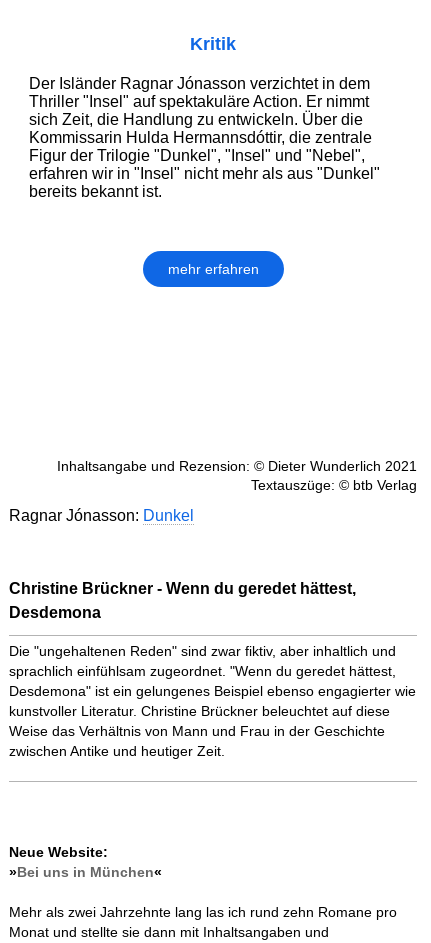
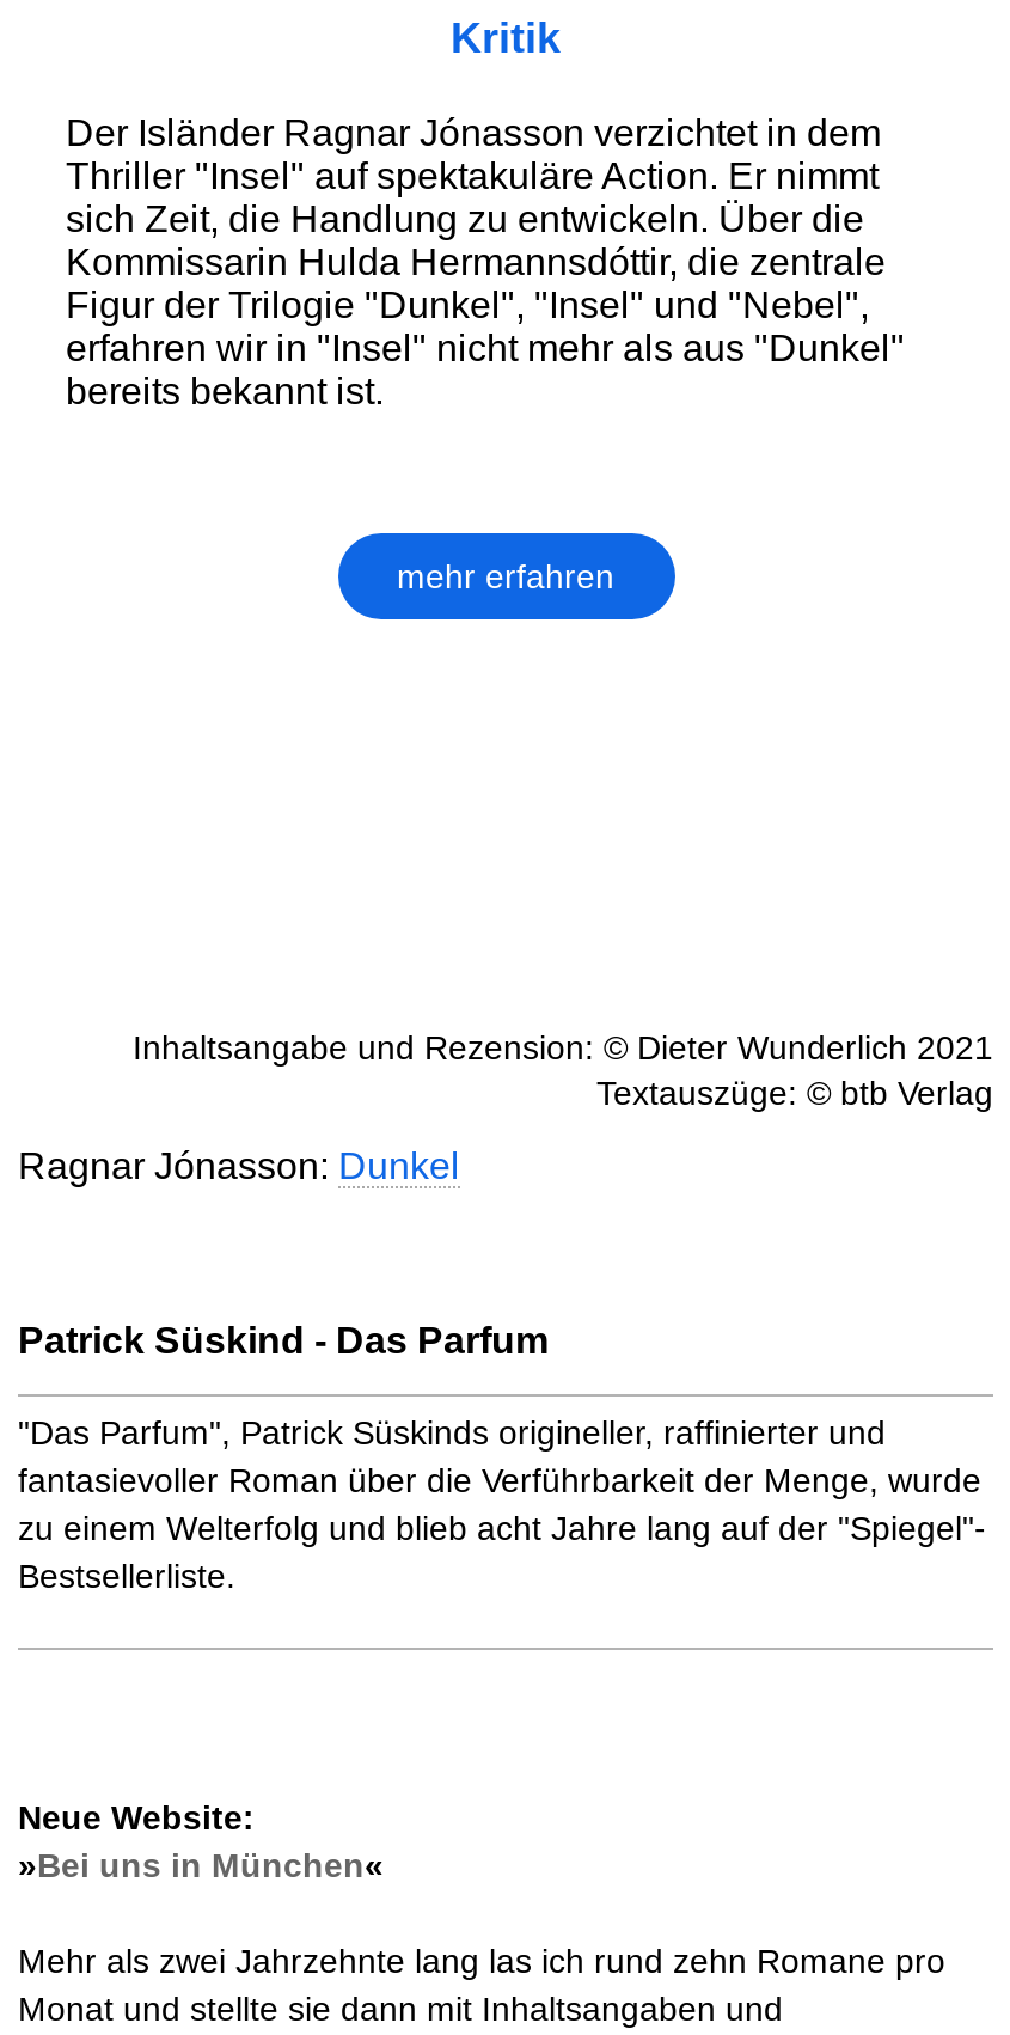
[9,580,356,621] Christine Brückner - Wenn du geredet hättest, | Desdemona -> [18,1321,549,1362] Patrick Süskind - Das Parfum
[9,643,416,759] Die "ungehaltenen Reden" sind zwar fiktiv, aber inhaltlich und | sprachlich einfühlsam zugeordnet. "Wenn du geredet hättest, | Desdemona" ist ein gelungenes Beispiel ebenso engagierter wie | kunstvoller Literatur. Christine Brückner beleuchtet auf diese | Weise das Verhältnis von Mann und Frau in der Geschichte | zwischen Antike und heutiger Zeit. -> [18,1414,986,1596] "Das Parfum", Patrick Süskinds origineller, raffinierter und | fantasievoller Roman über die Verführbarkeit der Menge, wurde | zu einem Welterfolg und blieb acht Jahre lang auf der "Spiegel"- | Bestsellerliste.

